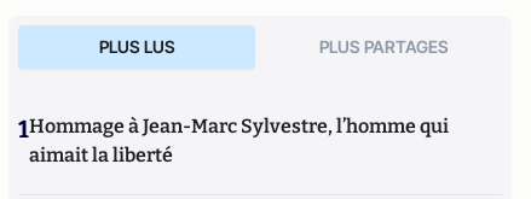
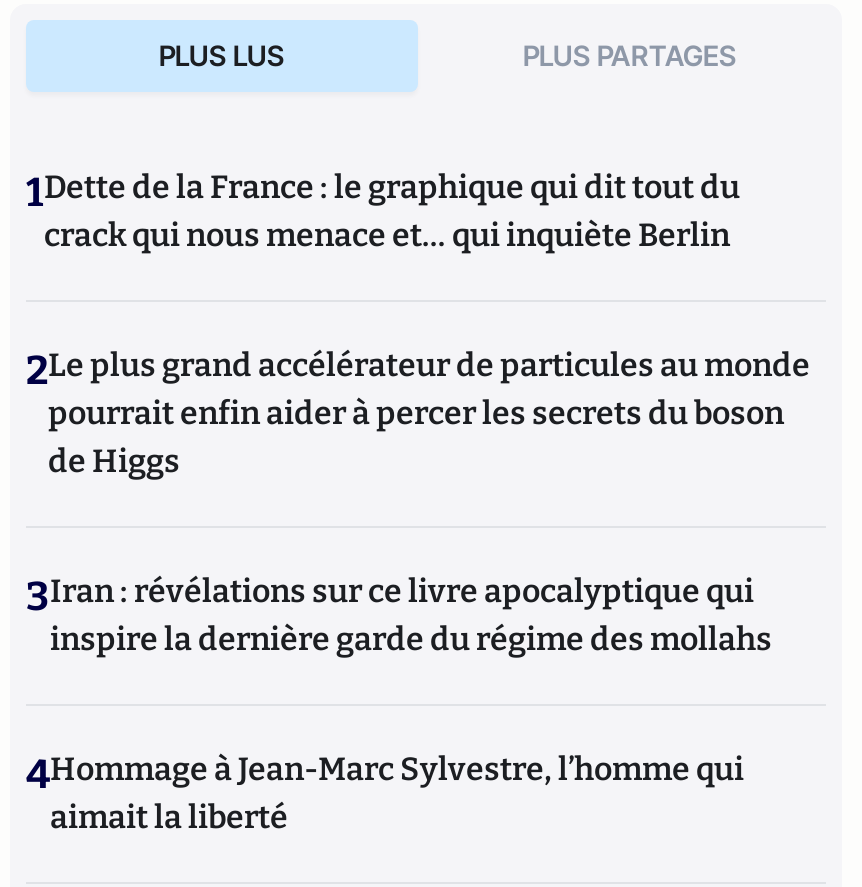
[18,115,449,144] 1Hommage à Jean-Marc Sylvestre, l’homme qui -> [26,168,810,798] 1Dette de la France : le graphique qui dit tout du | crack qui nous menace et… qui inquiète Berlin | 2Le plus grand accélérateur de particules au monde | pourrait enfin aider à percer les secrets du boson | de Higgs | 3Iran : révélations sur ce livre apocalyptique qui | inspire la dernière garde du régime des mollahs | 4Hommage à Jean-Marc Sylvestre, l’homme qui

